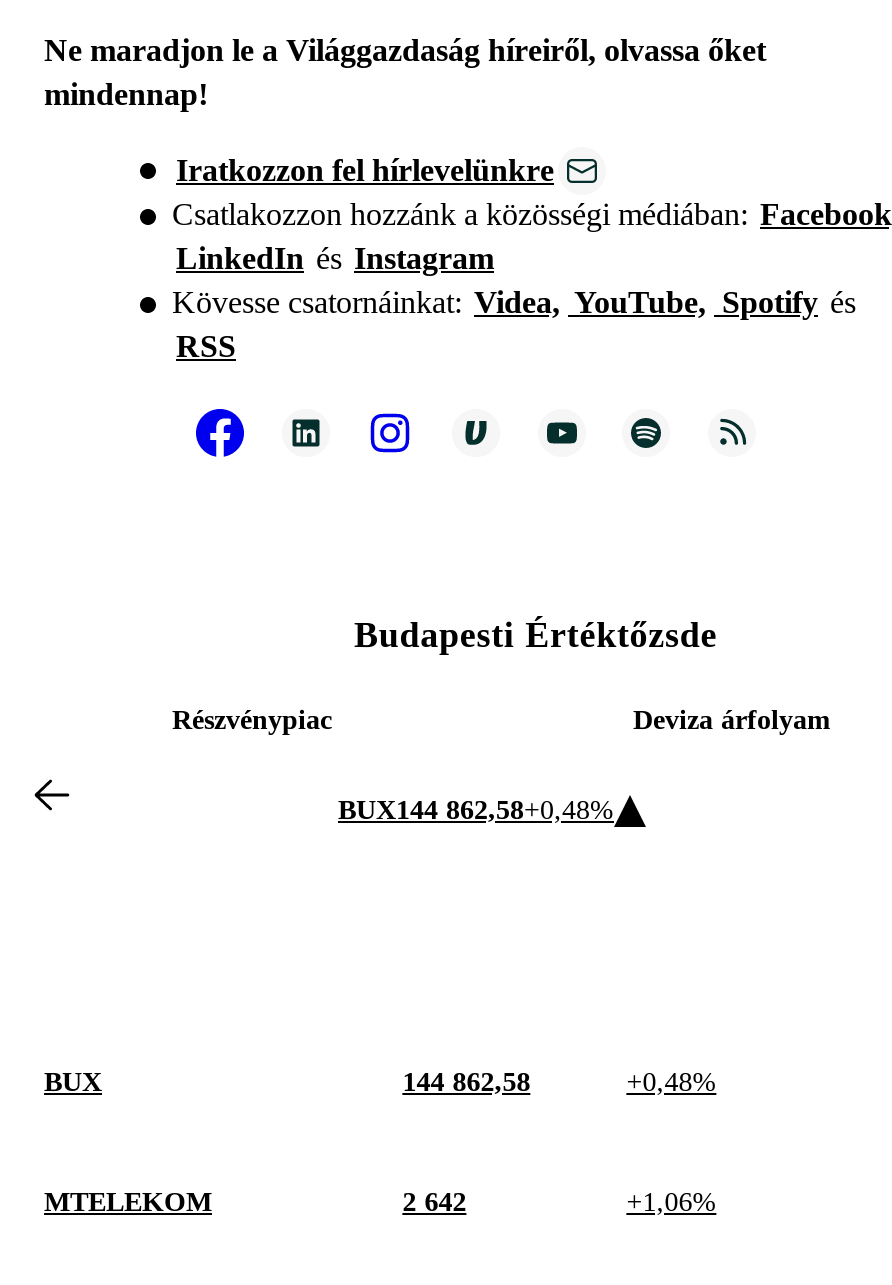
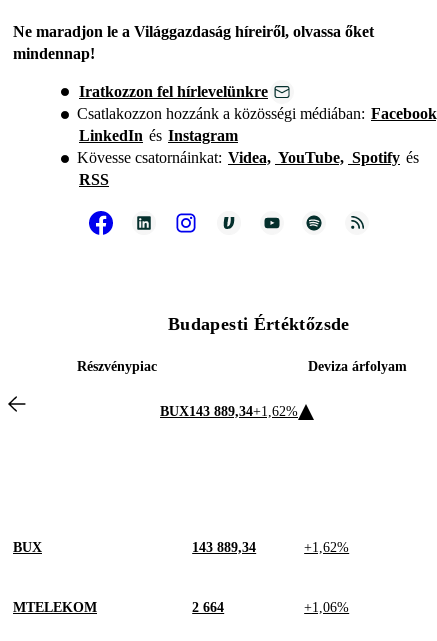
[338,795,614,825] BUX144 862,58+0,48% -> [160,404,298,419] BUX143 889,34+1,62%
[402,1067,530,1097] 144 862,58 -> [192,540,256,555] 143 889,34
[626,1067,716,1097] +0,48% -> [304,540,349,555] +1,62%
[402,1187,466,1217] 2 642 -> [192,600,224,615] 2 664

